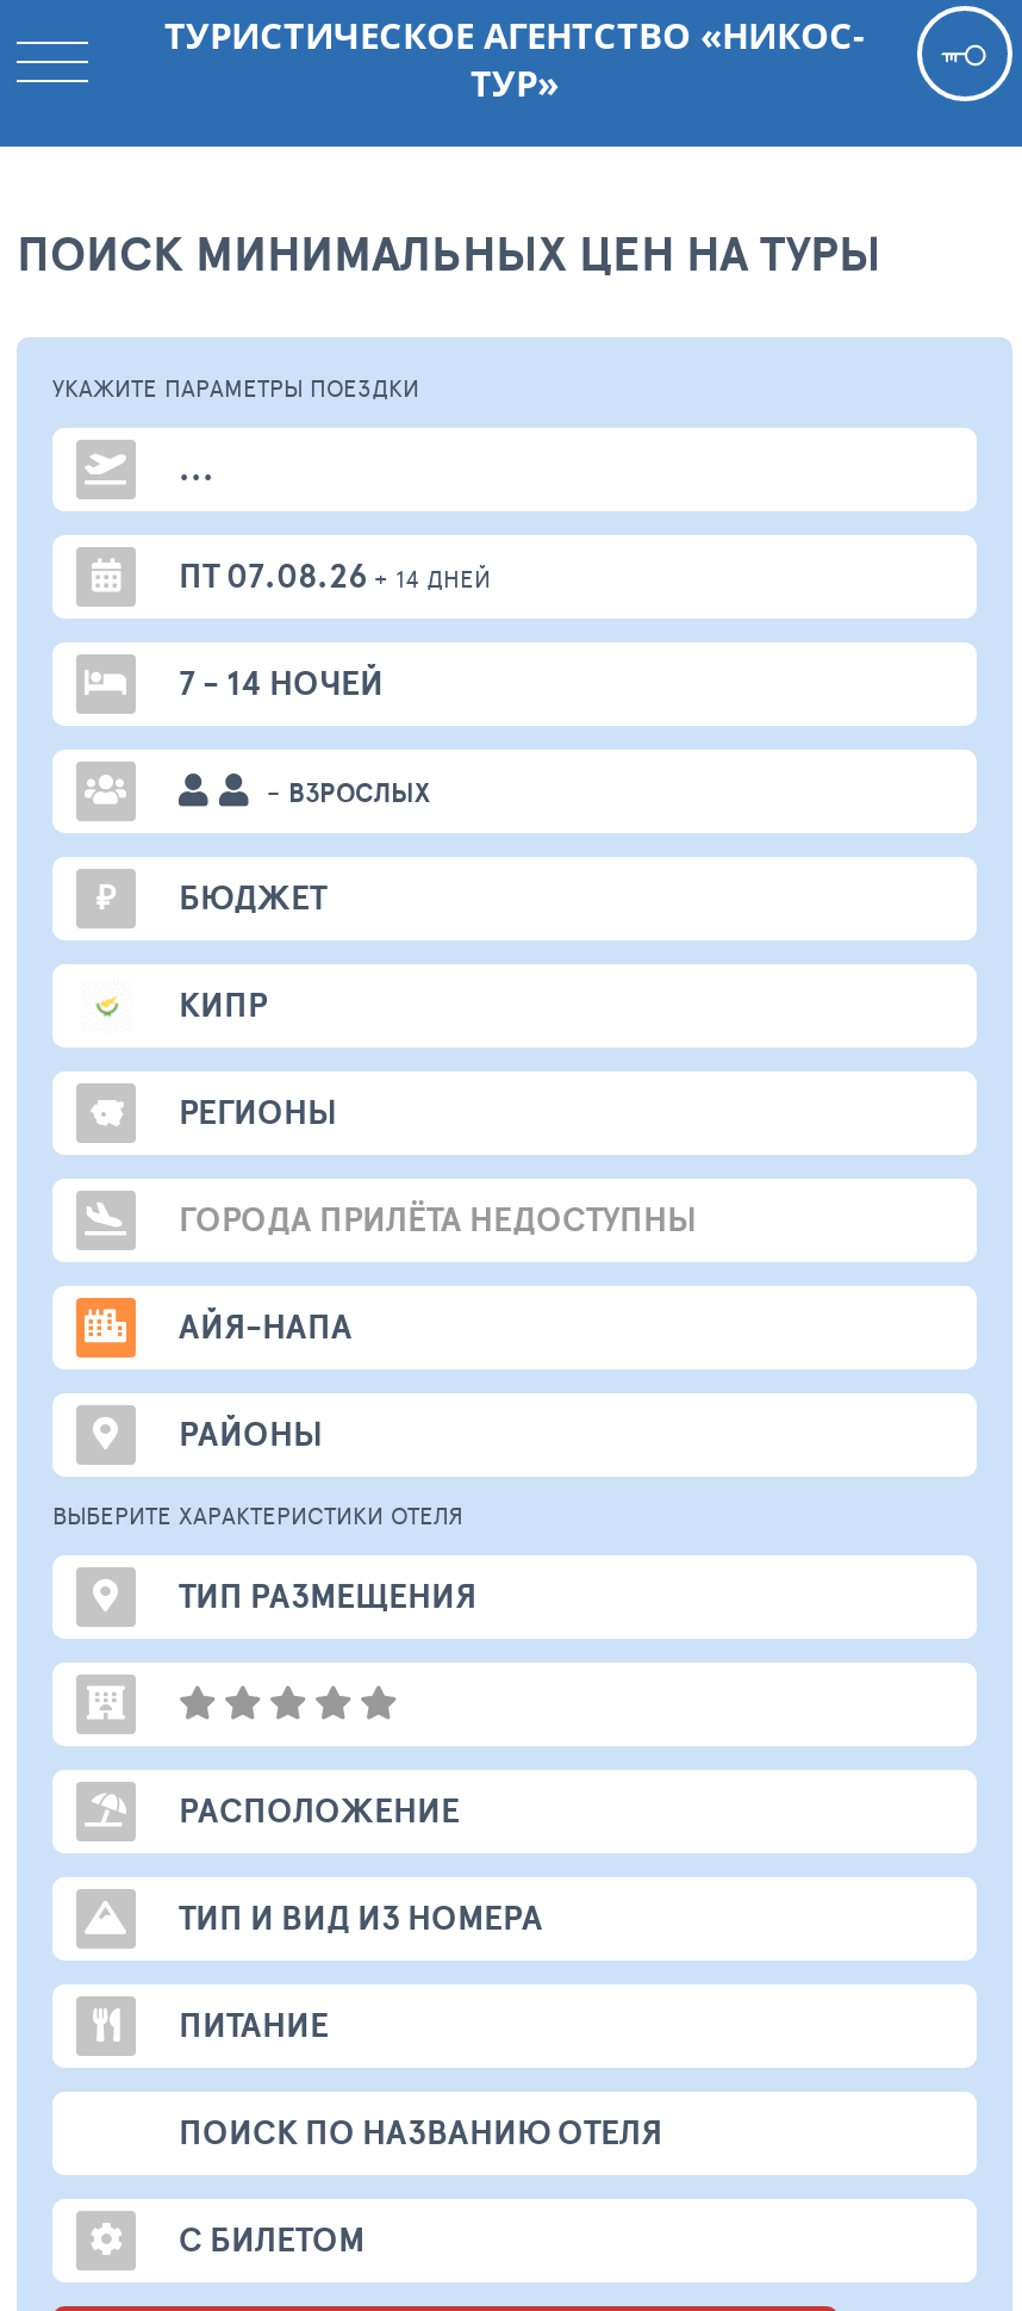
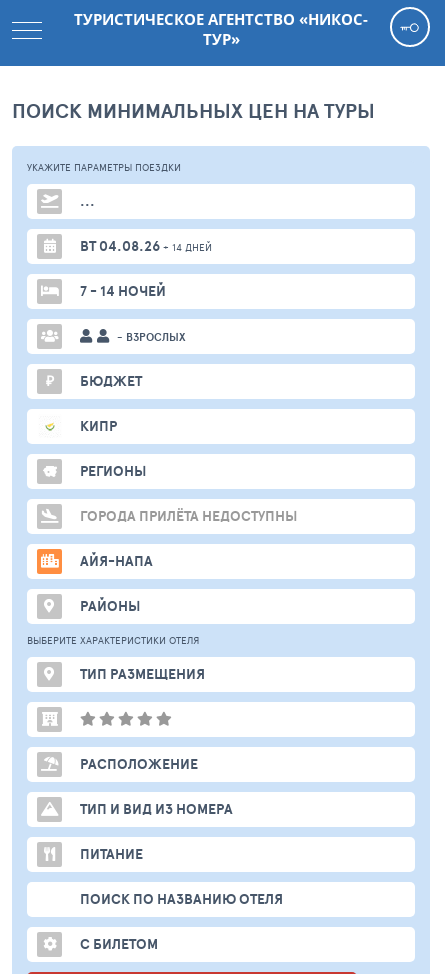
[179,552,491,600] ПТ 07.08.26 + 14 ДНЕЙ -> [80,236,212,256] ВТ 04.08.26 + 14 ДНЕЙ

